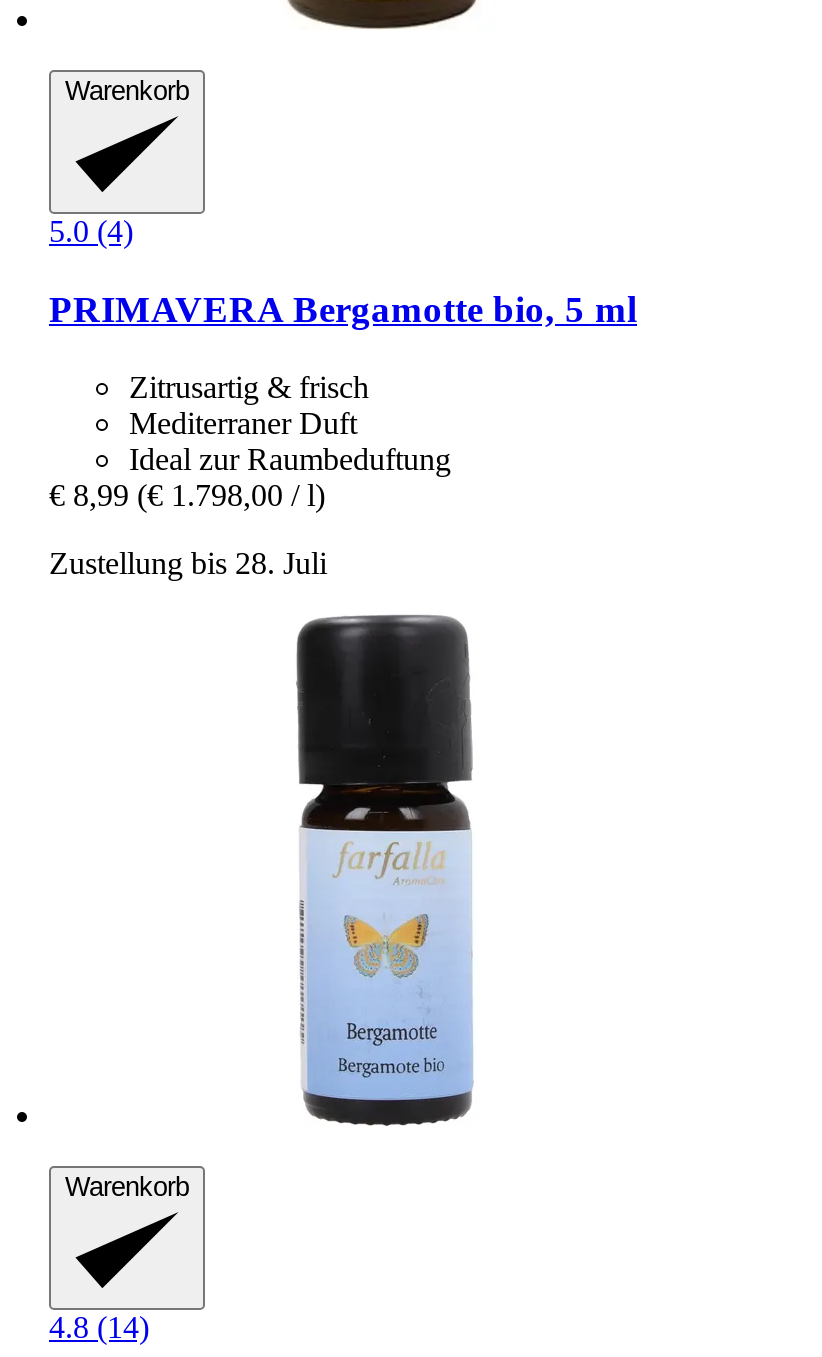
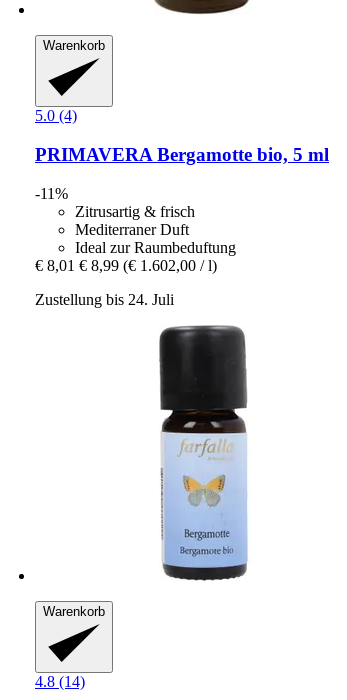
none -> [35,184,68,201] -11%
[49,477,325,511] € 8,99 (€ 1.798,00 / l) -> [35,256,217,273] € 8,01 € 8,99 (€ 1.602,00 / l)
[49,545,327,579] Zustellung bis 28. Juli -> [35,290,174,307] Zustellung bis 24. Juli

